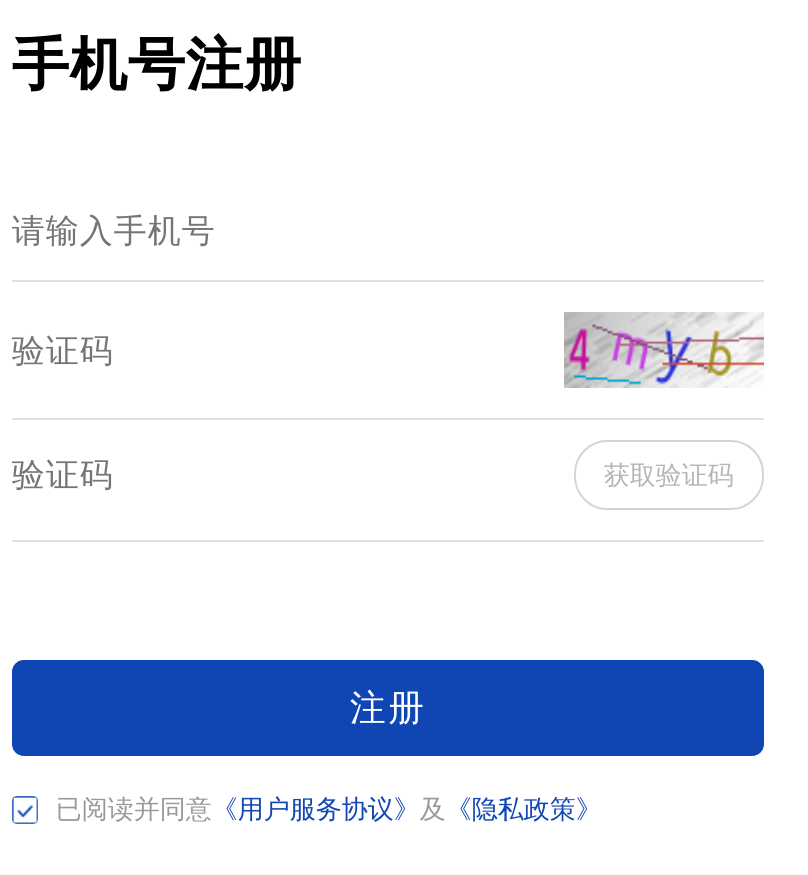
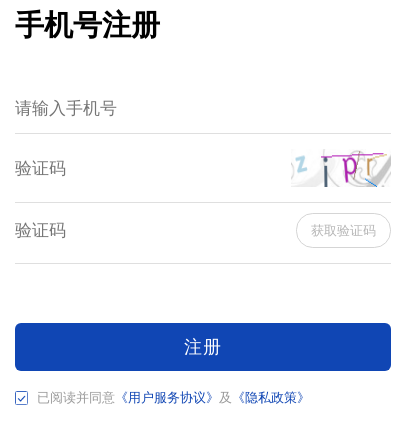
[564,312,764,388] [image] -> [292,150,390,187] [image]

